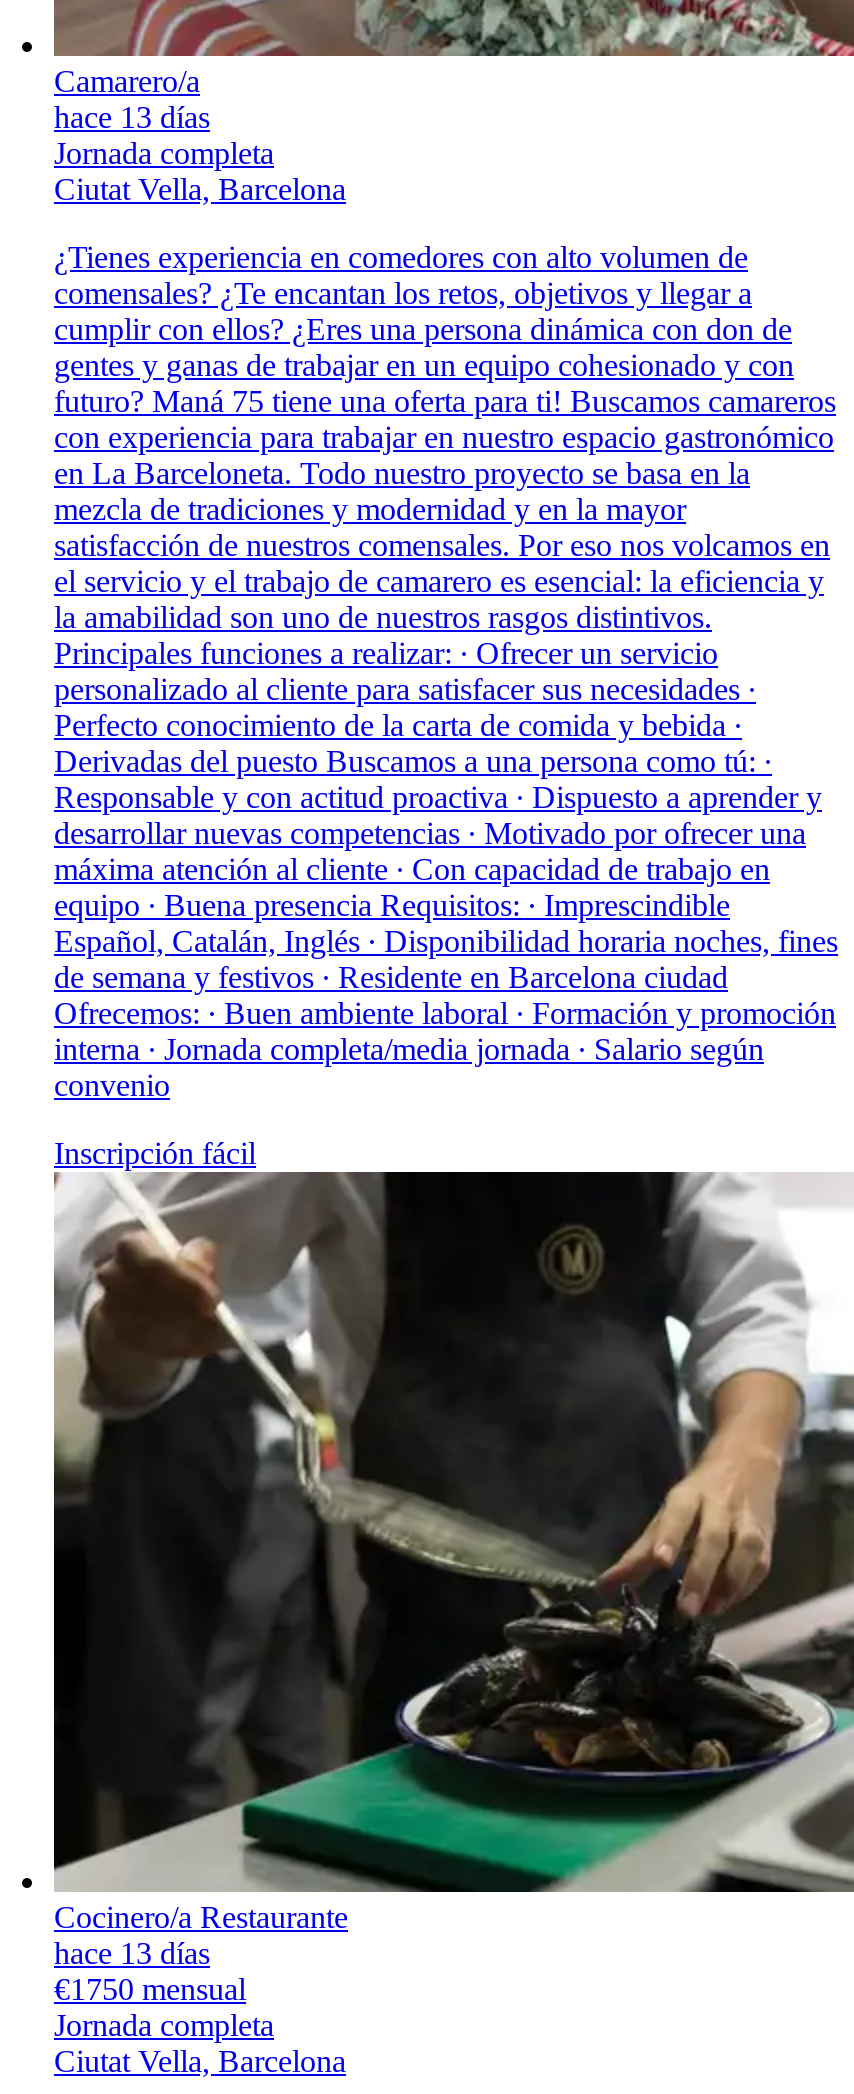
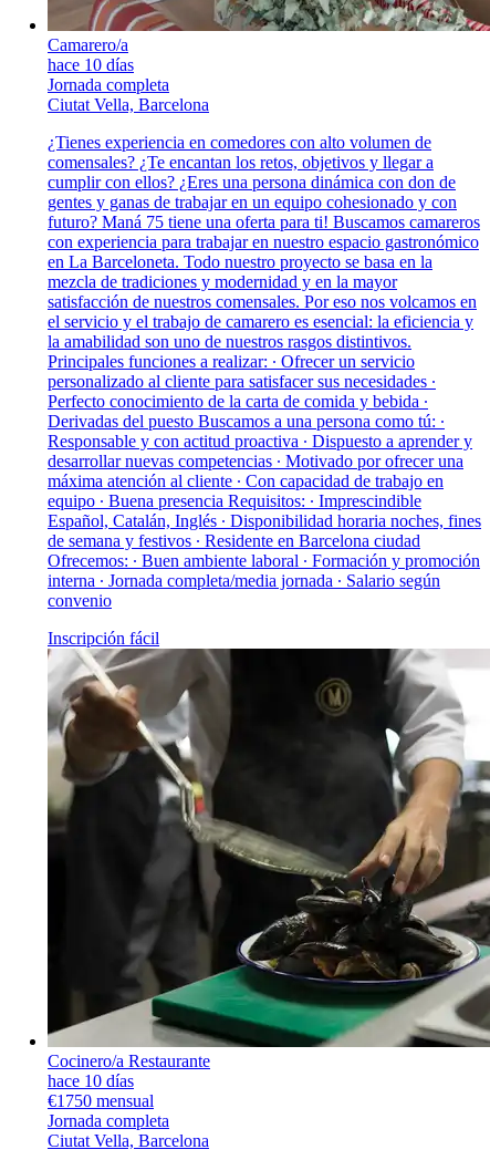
[54,100,210,134] hace 13 días -> [48,55,134,74] hace 10 días
[54,1936,210,1970] hace 13 días -> [48,1071,134,1090] hace 10 días

